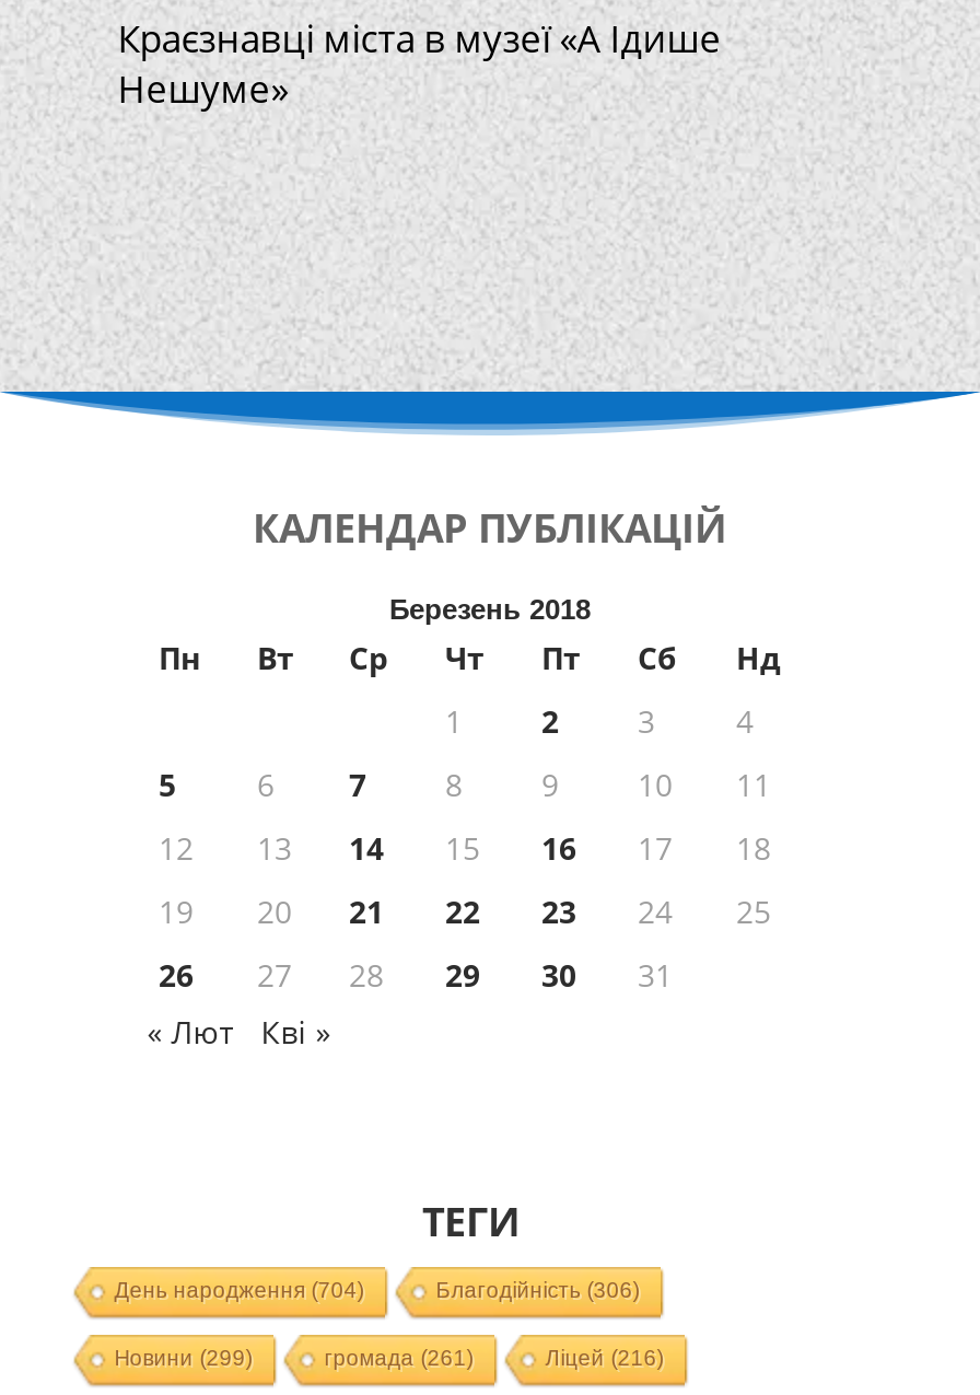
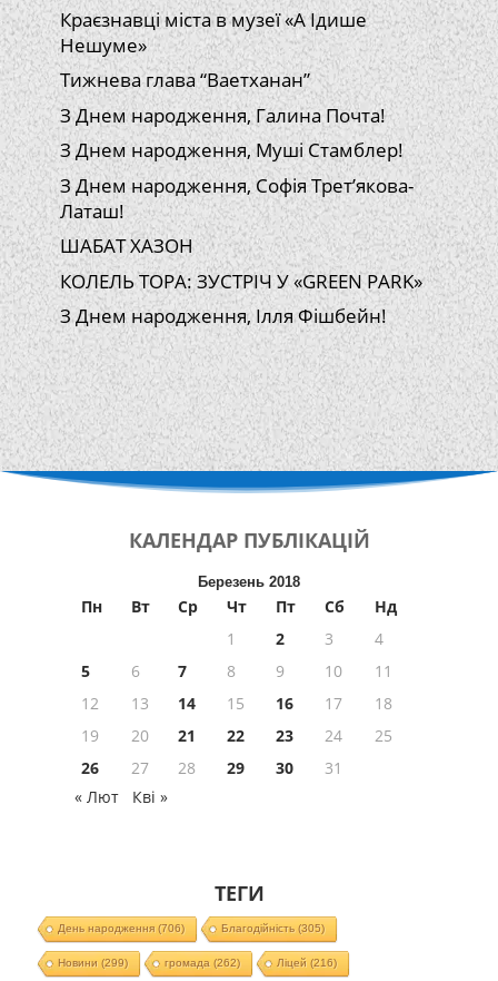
none -> [60,67,422,329] Тижнева глава “Ваетханан” | З Днем народження, Галина Почта! | З Днем народження, Муші Стамблер! | З Днем народження, Софія Трет’якова- | Латаш! | ШАБАТ ХАЗОН | КОЛЕЛЬ ТОРА: ЗУСТРІЧ У «GREEN PARK» | З Днем народження, Ілля Фішбейн!
[114,1279,364,1303] День народження (704) -> [58,922,185,934] День народження (706)
[436,1279,639,1303] Благодійність (306) -> [221,922,325,934] Благодійність (305)
[324,1346,473,1370] громада (261) -> [165,956,240,969] громада (262)

